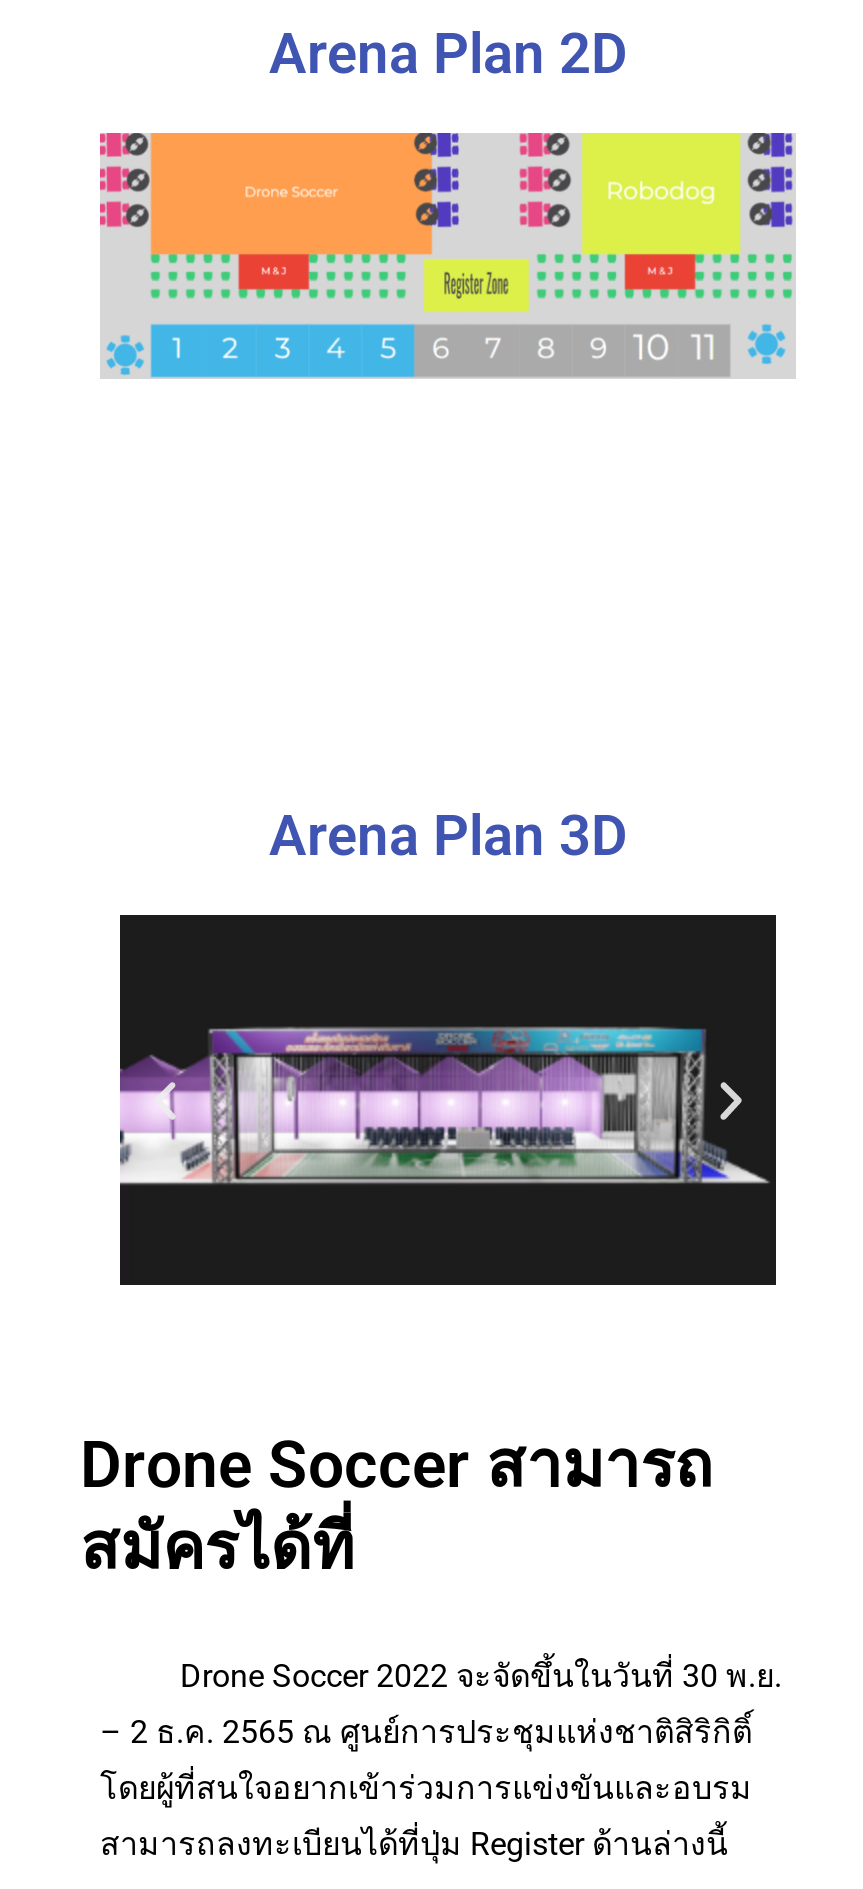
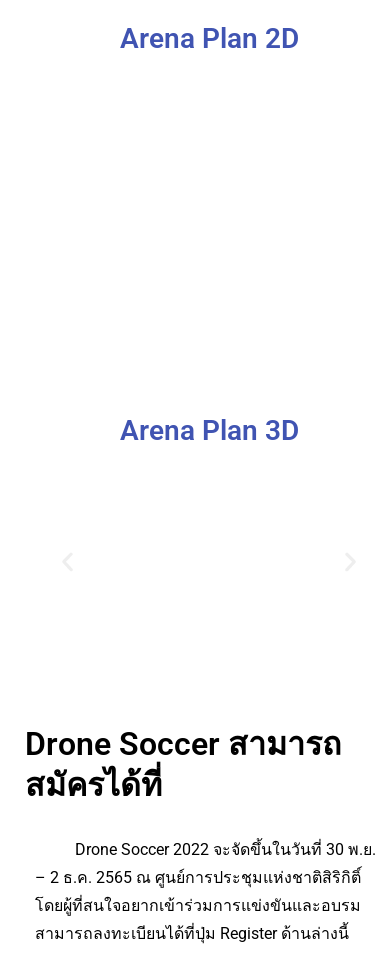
[98,130,796,380] [image] -> none
[118,912,778,1288] [image] -> none

